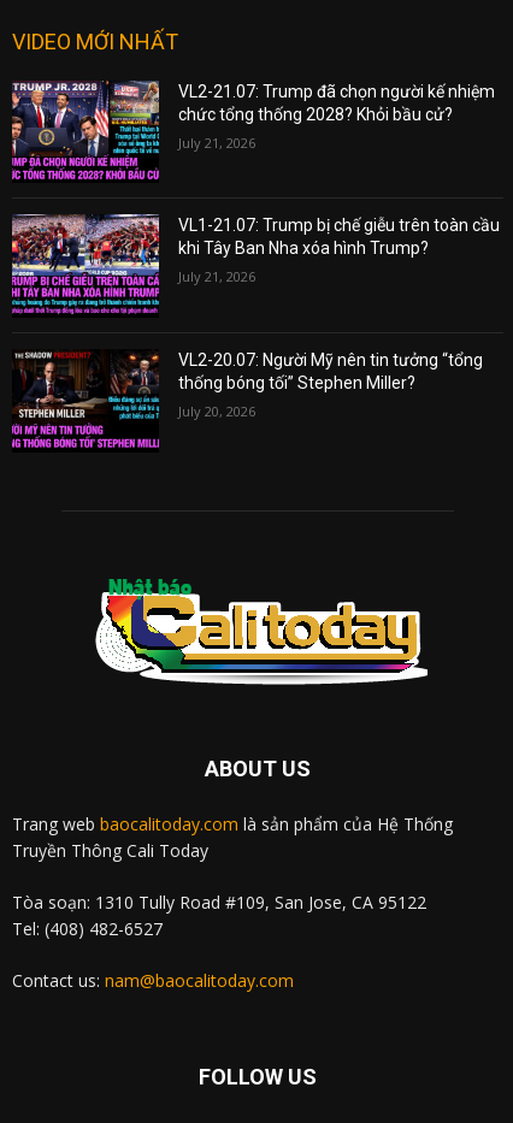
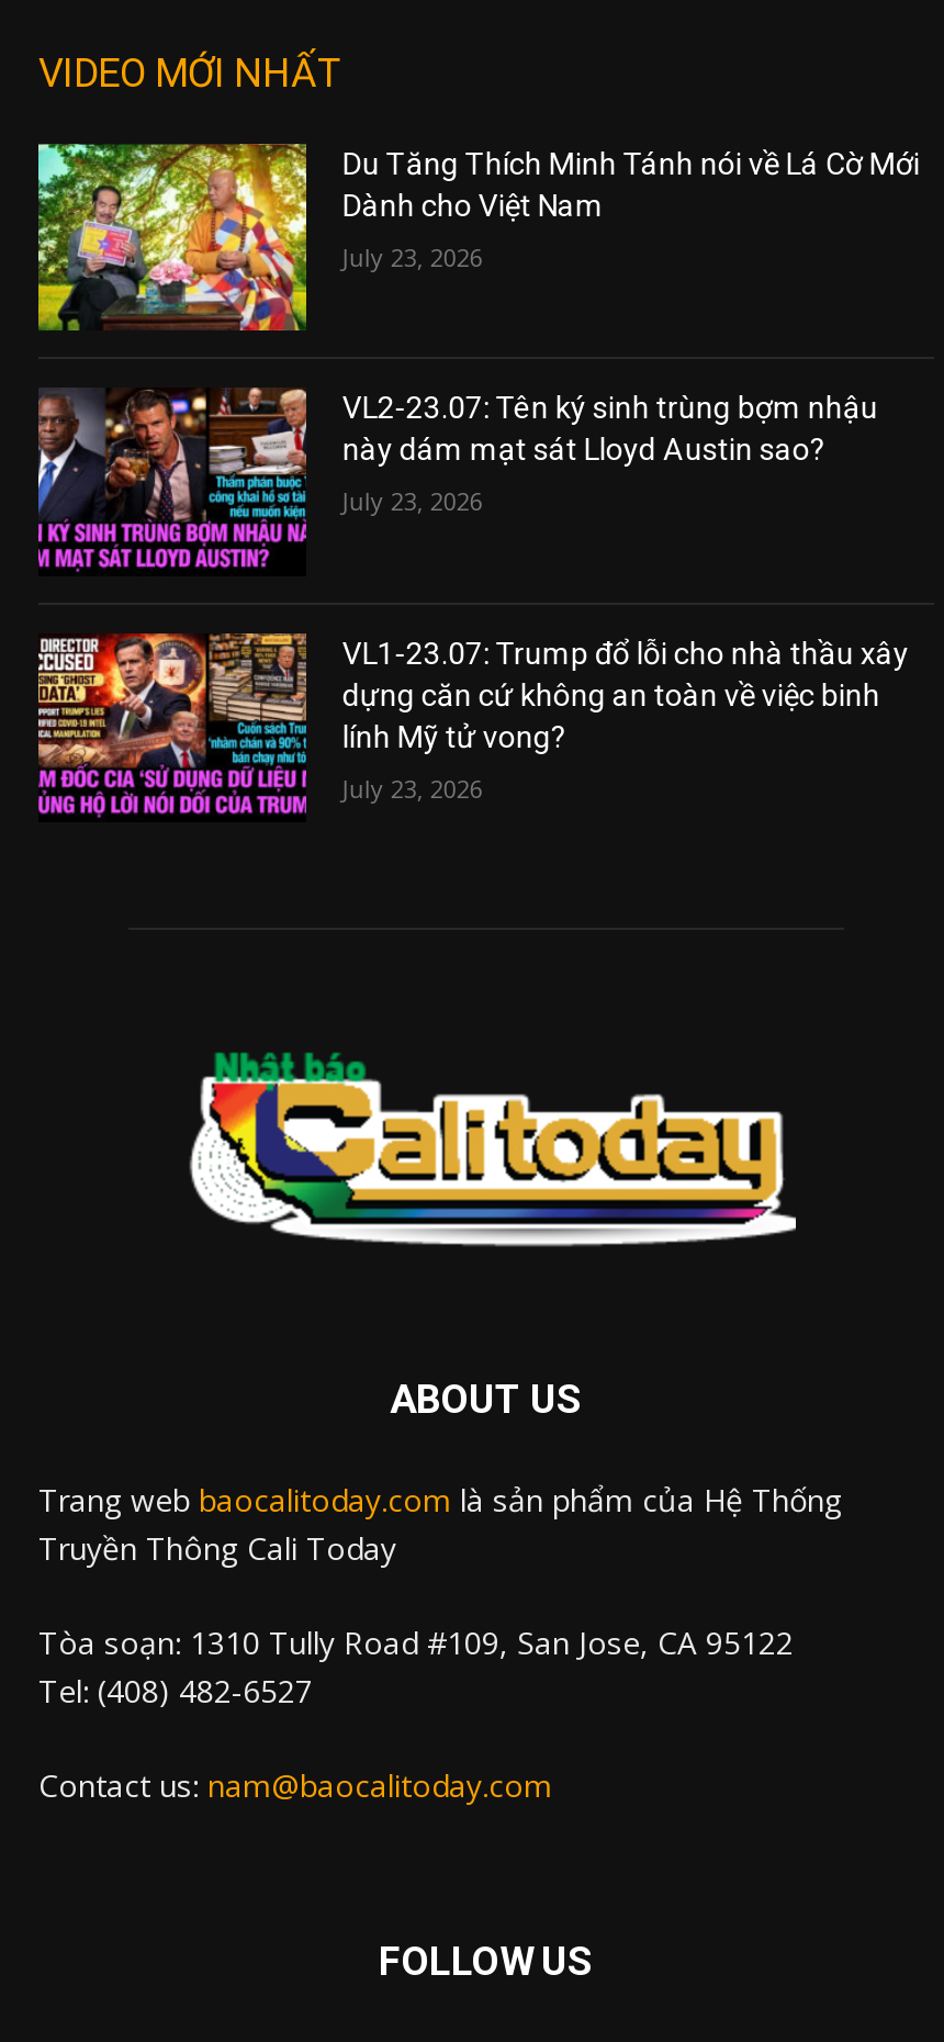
[11,81,495,183] [image] | VL2-21.07: Trump đã chọn người kế nhiệm | chức tổng thống 2028? Khỏi bầu cử? -> [36,142,920,333] [image] | Du Tăng Thích Minh Tánh nói về Lá Cờ Mới | Dành cho Việt Nam
[179,133,256,151] July 21, 2026 -> [342,240,483,273] July 23, 2026
[11,213,500,314] [image] | VL1-21.07: Trump bị chế giễu trên toàn cầu | khi Tây Ban Nha xóa hình Trump? -> [36,385,878,568] [image] | VL2-23.07: Tên ký sinh trùng bợm nhậu | này dám mạt sát Lloyd Austin sao?
[179,268,256,286] July 21, 2026 -> [342,485,483,518] July 23, 2026
[12,349,483,447] [image] | VL2-20.07: Người Mỹ nên tin tưởng “tổng | thống bóng tối” Stephen Miller? -> [36,631,909,814] [image] | VL1-23.07: Trump đổ lỗi cho nhà thầu xây | dựng căn cứ không an toàn về việc binh | lính Mỹ tử vong?
[179,402,256,420] July 20, 2026 -> [342,772,483,805] July 23, 2026

